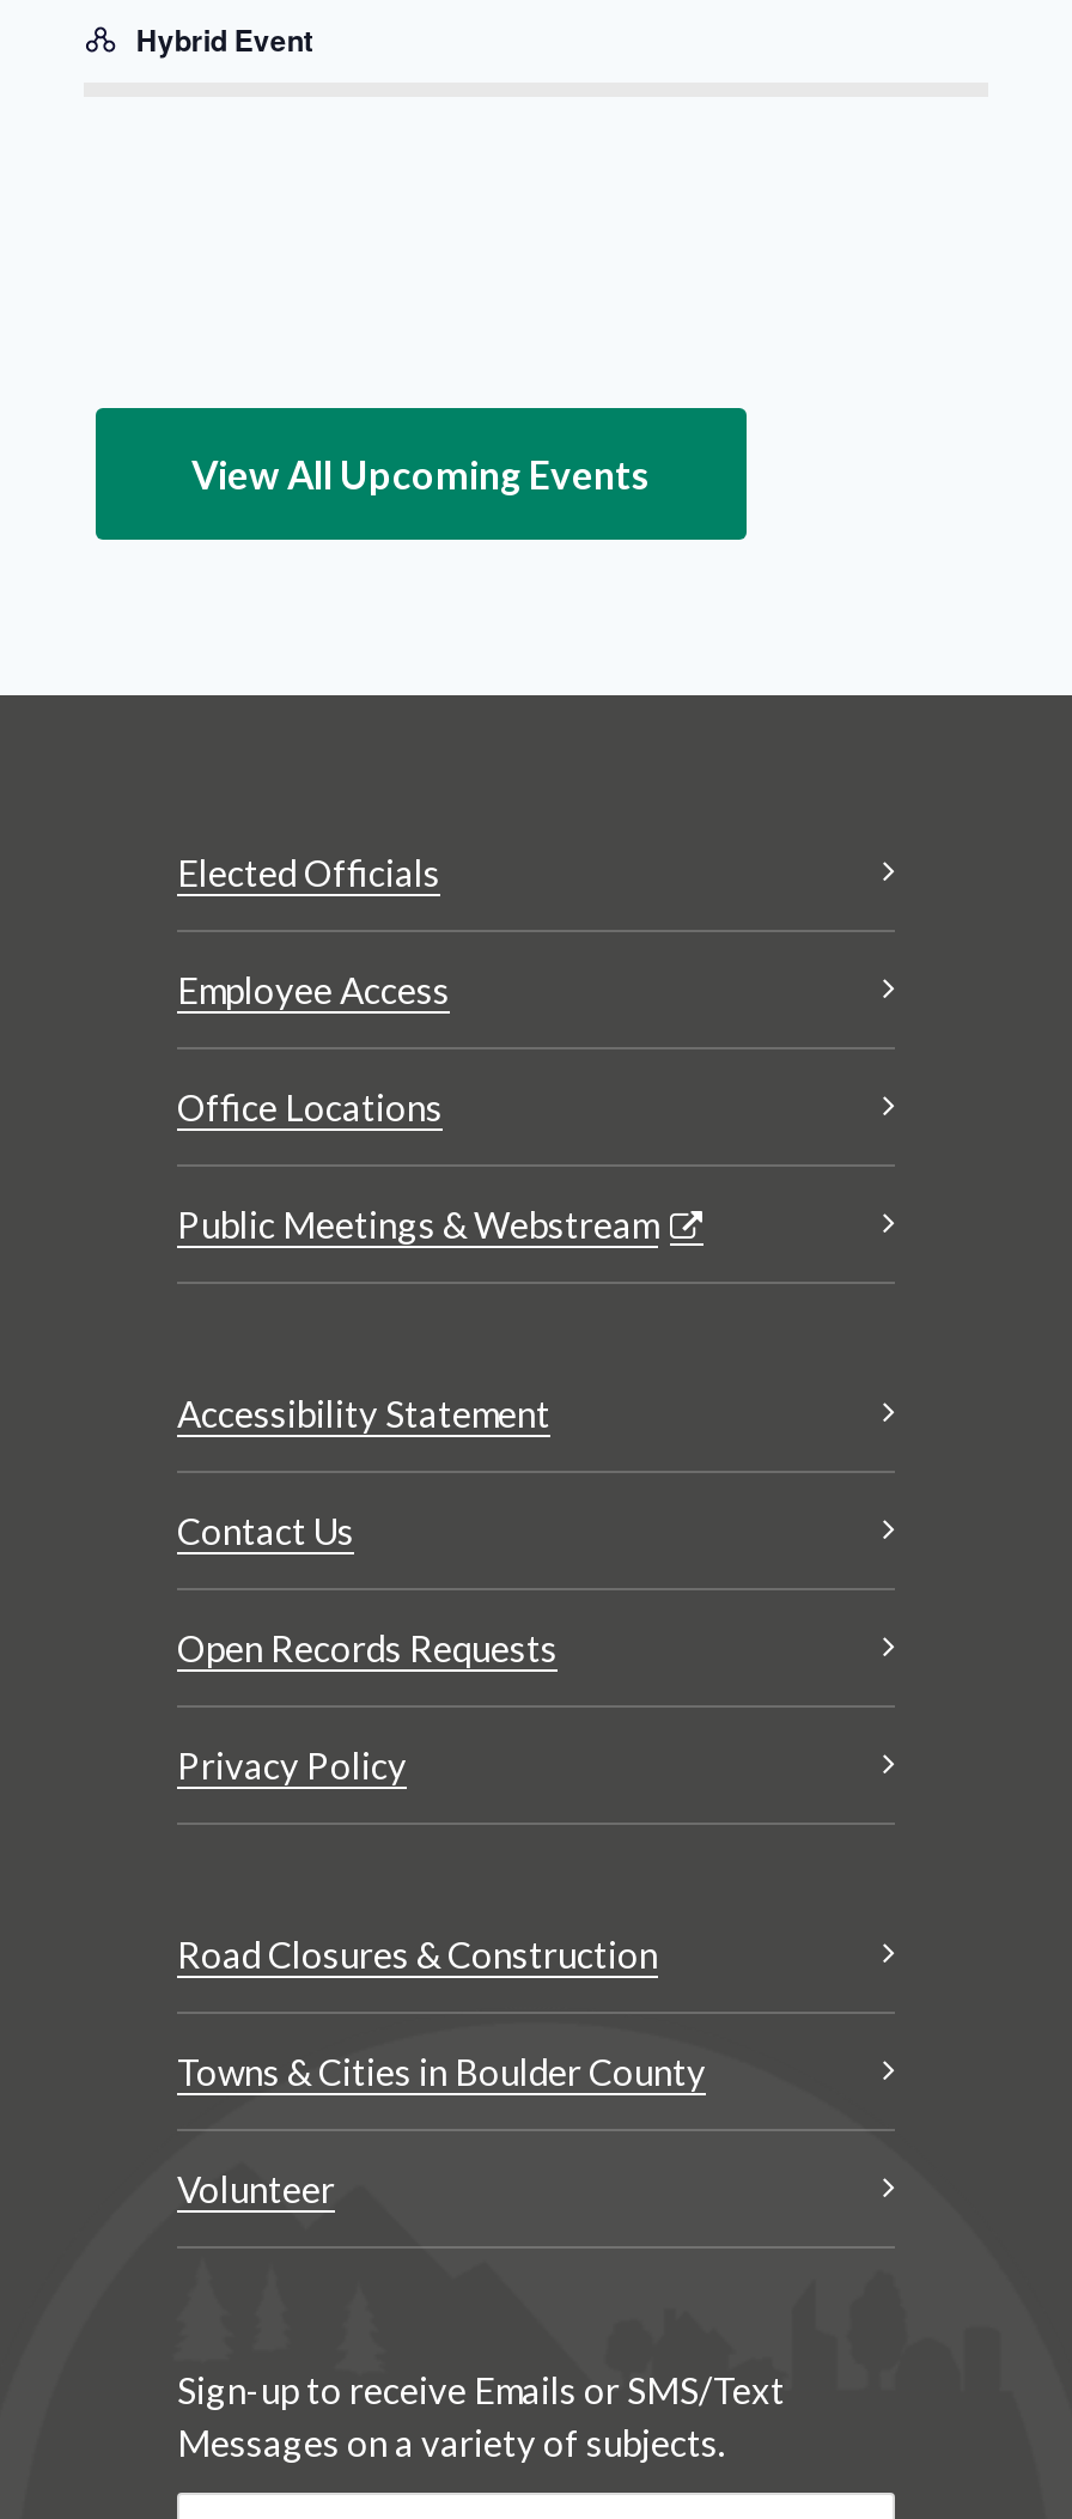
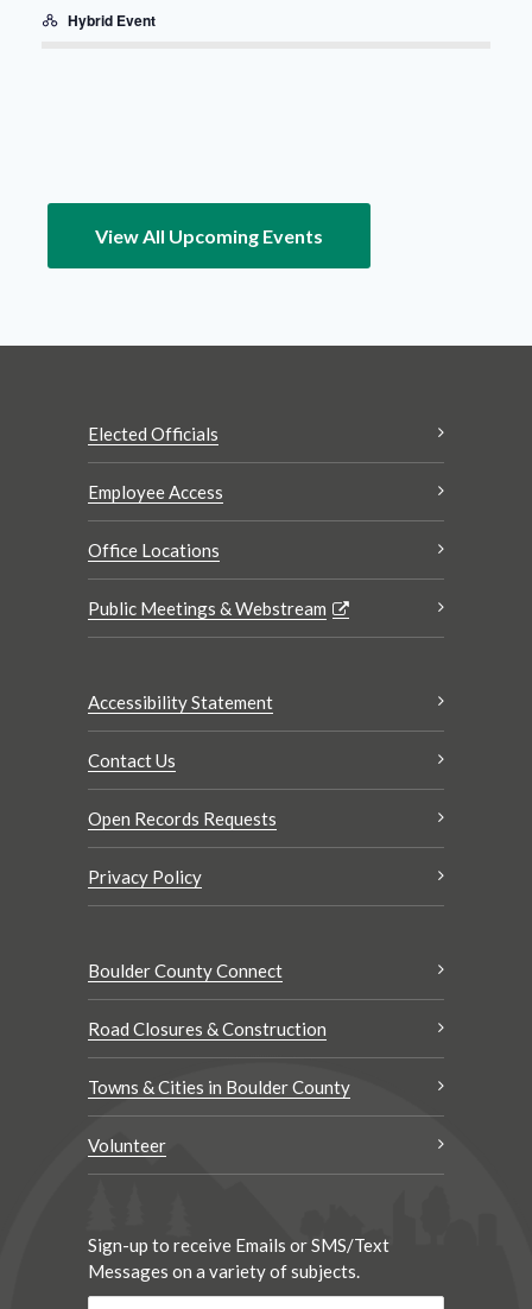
none -> [88,960,283,981] Boulder County Connect

